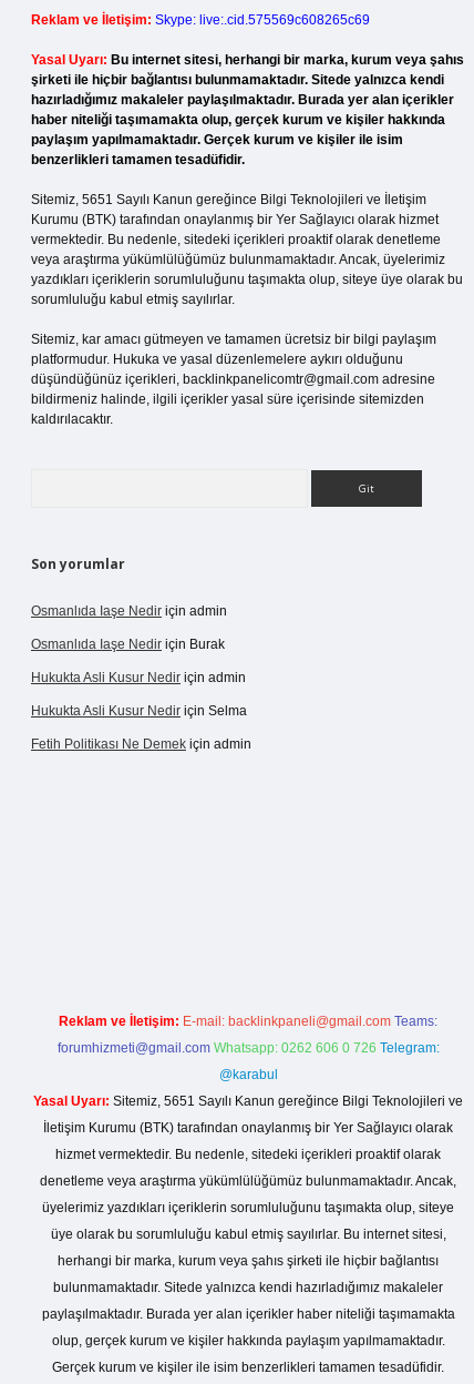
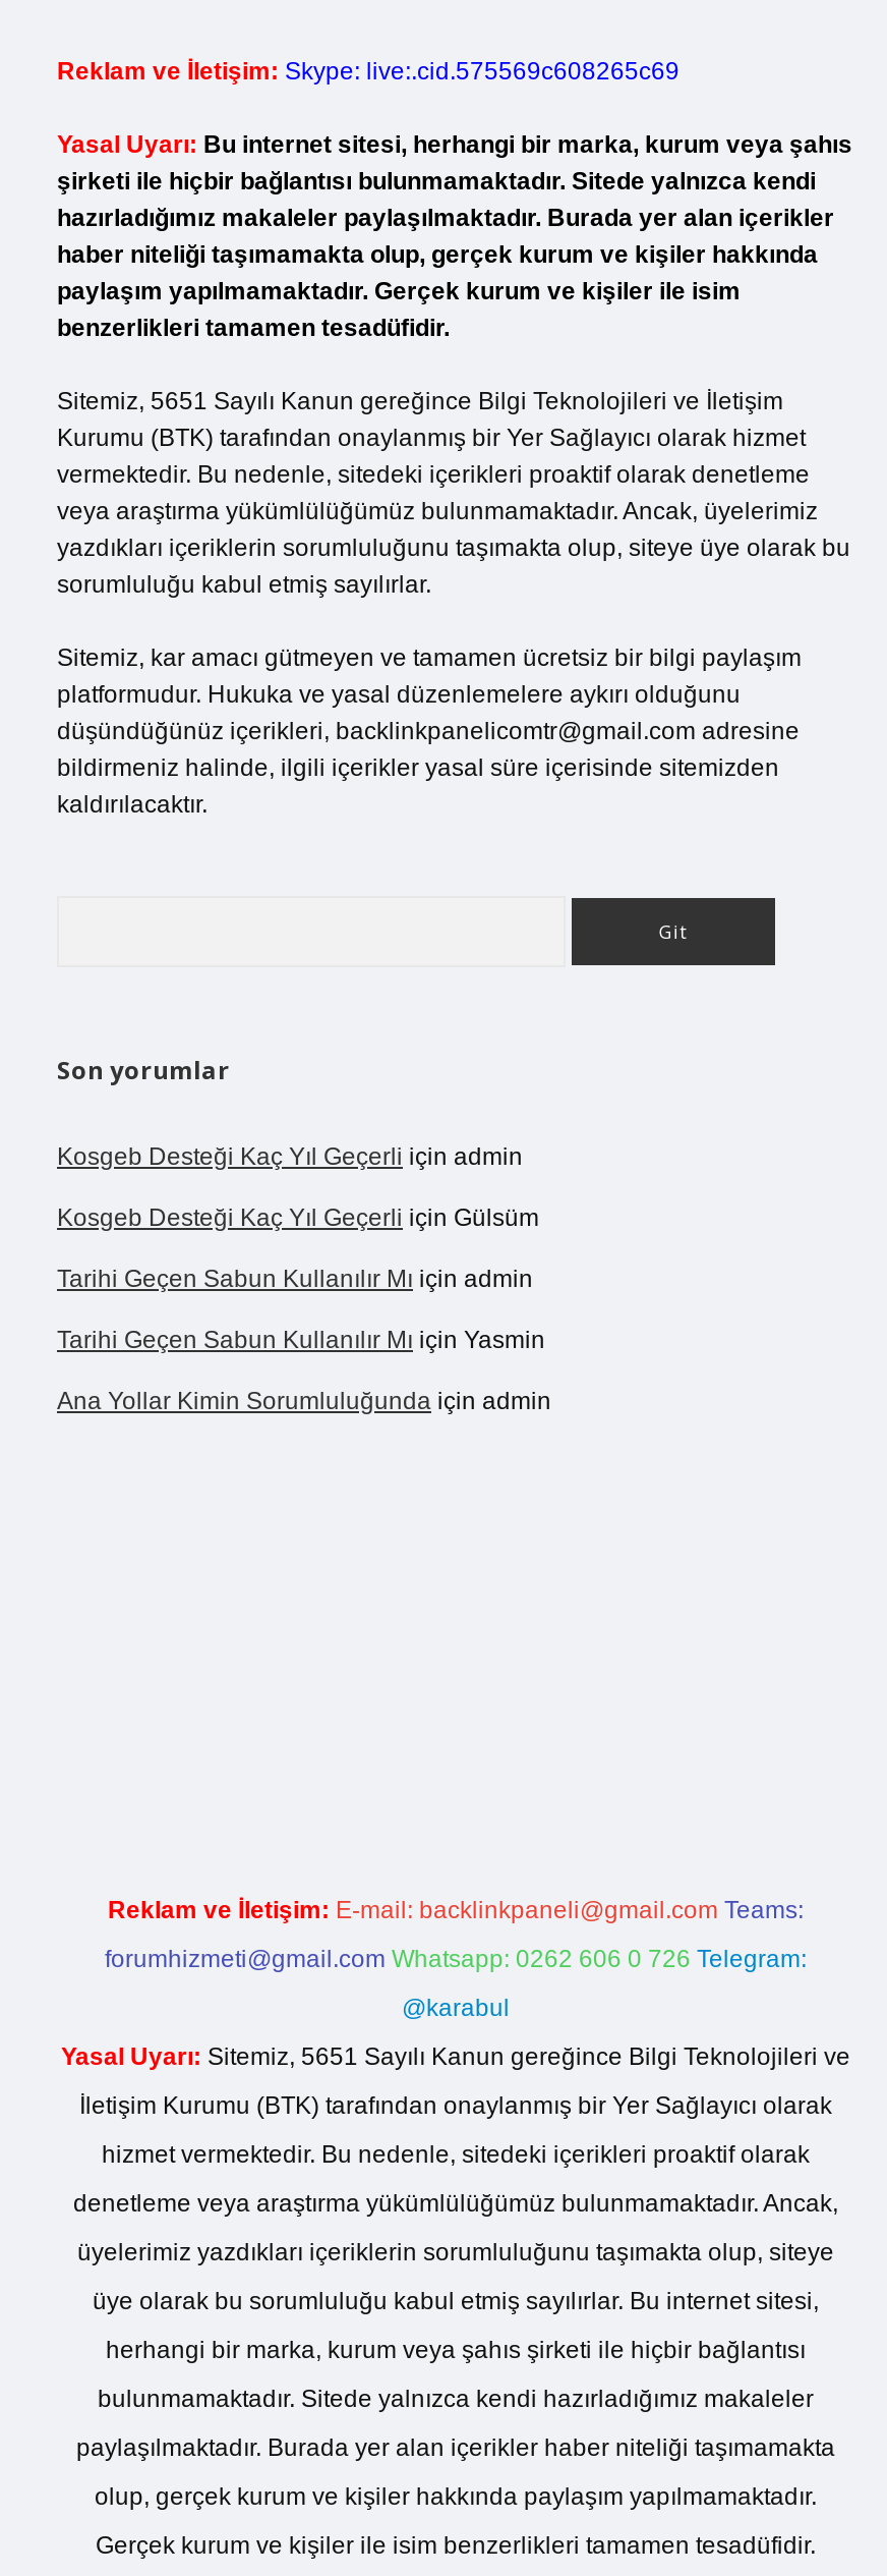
[31,603,227,619] Osmanlıda Iaşe Nedir için admin -> [57,1142,523,1171] Kosgeb Desteği Kaç Yıl Geçerli için admin
[31,637,225,652] Osmanlıda Iaşe Nedir için Burak -> [57,1203,539,1232] Kosgeb Desteği Kaç Yıl Geçerli için Gülsüm
[31,670,246,685] Hukukta Asli Kusur Nedir için admin -> [57,1265,533,1293] Tarihi Geçen Sabun Kullanılır Mı için admin
[31,703,247,719] Hukukta Asli Kusur Nedir için Selma -> [57,1326,545,1354] Tarihi Geçen Sabun Kullanılır Mı için Yasmin
[31,736,251,752] Fetih Politikası Ne Demek için admin -> [57,1387,551,1415] Ana Yollar Kimin Sorumluluğunda için admin

